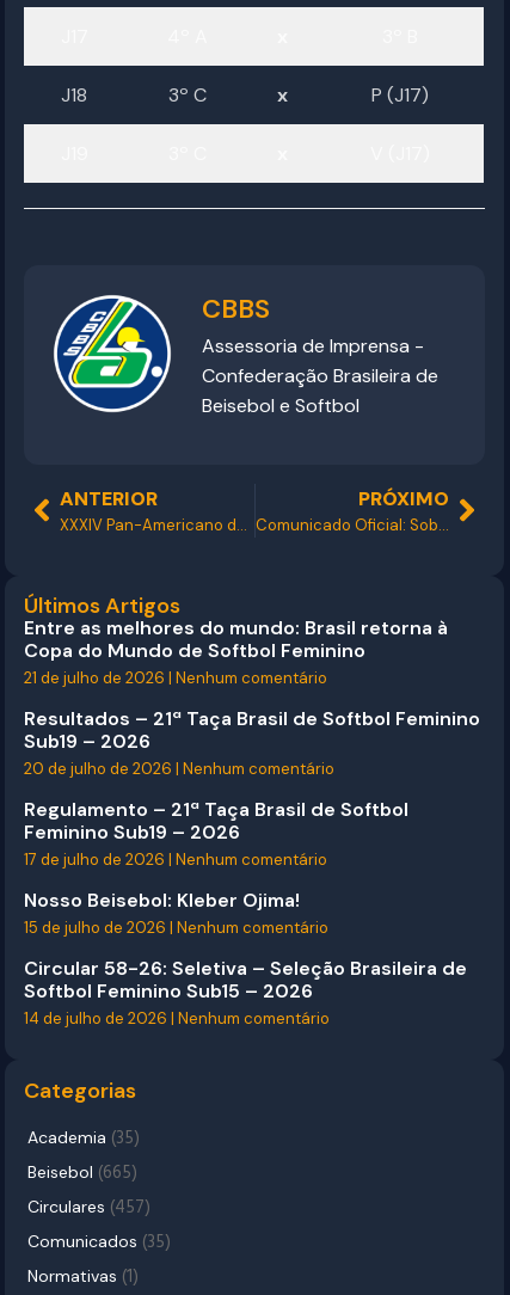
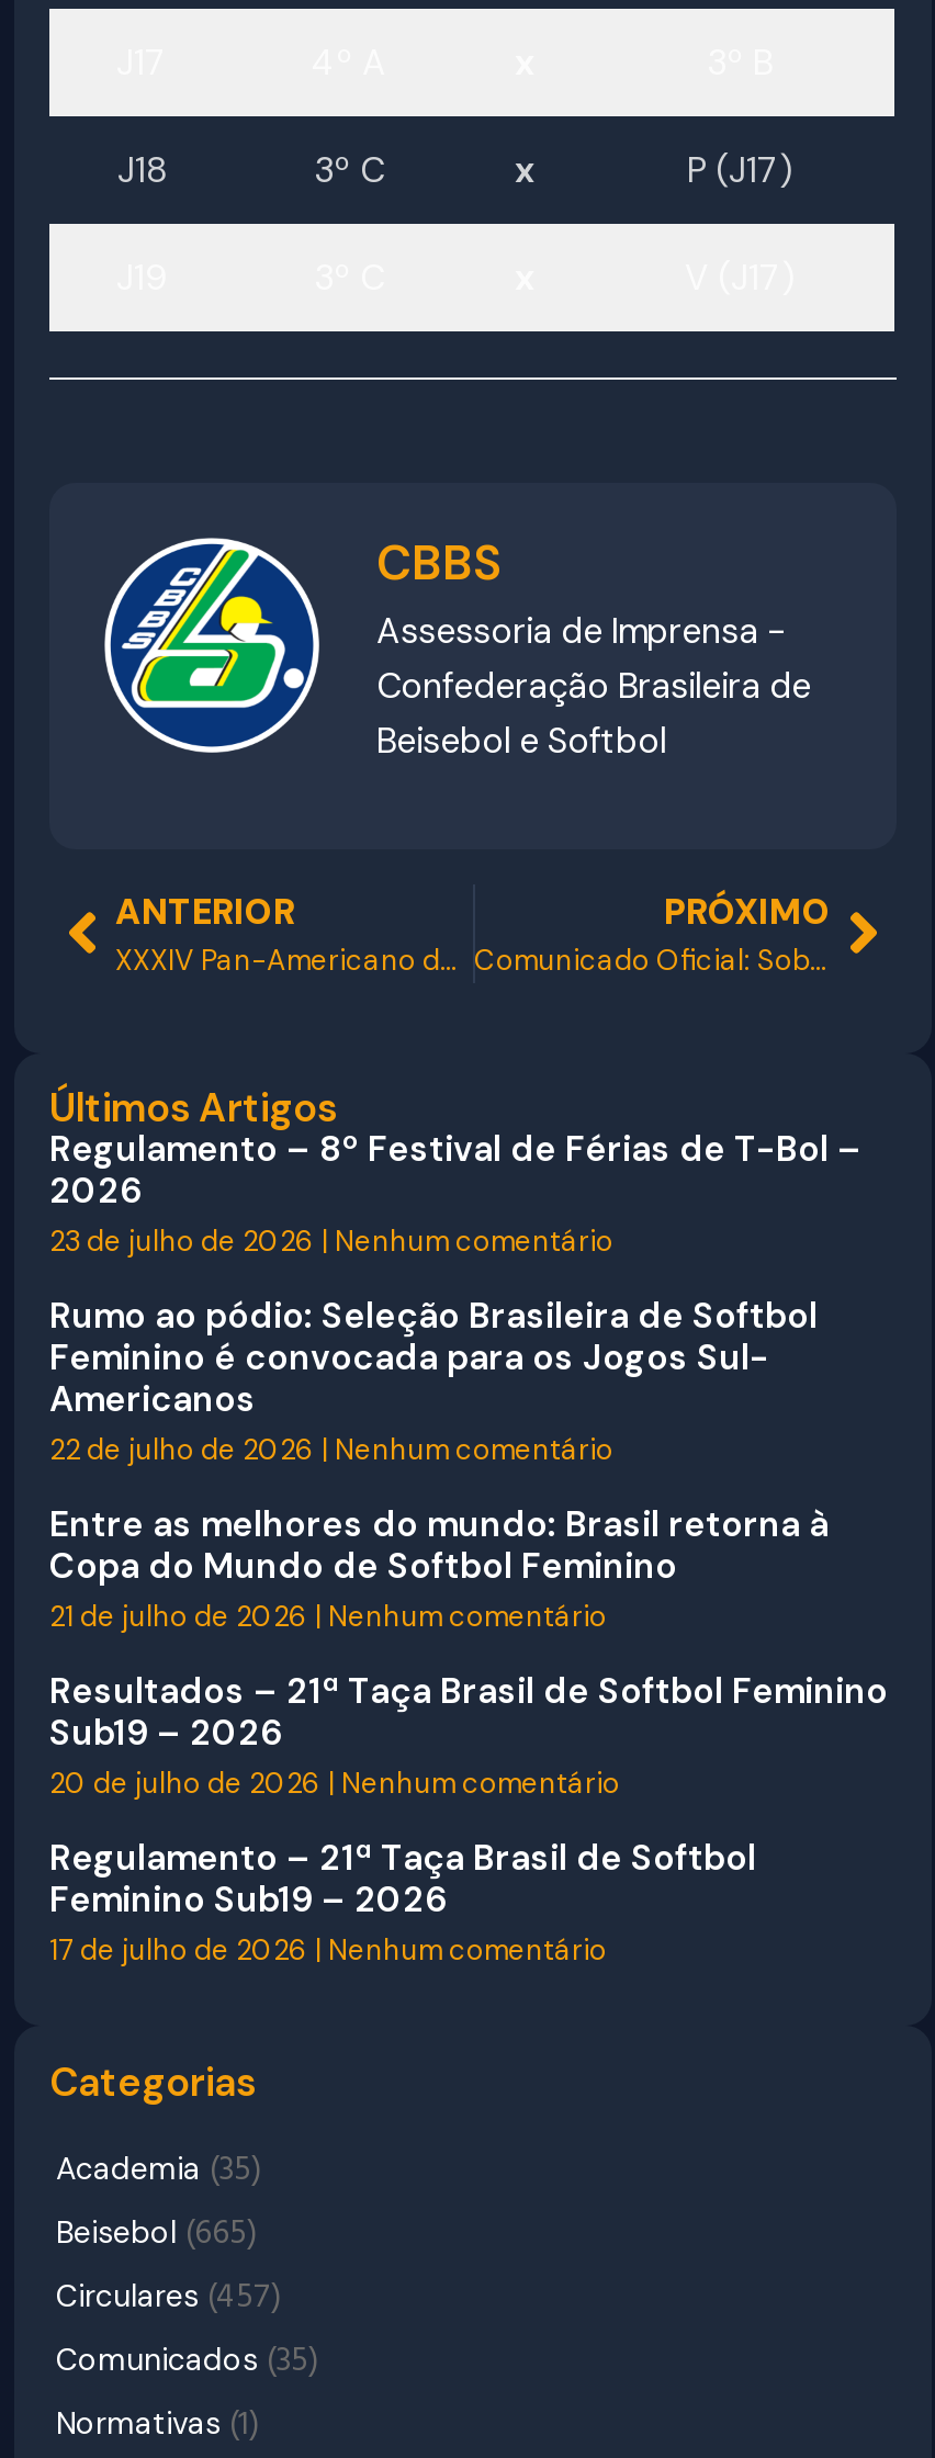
none -> [49,1125,861,1467] Regulamento – 8º Festival de Férias de T-Bol – | 2026 | 23 de julho de 2026 Nenhum comentário | Rumo ao pódio: Seleção Brasileira de Softbol | Feminino é convocada para os Jogos Sul- | Americanos | 22 de julho de 2026 Nenhum comentário
moved [24,615,480,869] -> [49,1500,888,1967]: Entre as melhores do mundo: Brasil retorna à | Copa do Mundo de Softbol Feminino | 21 de julho de 2026 Nenhum comentário | ... | Feminino Sub19 – 2026 | 17 de julho de 2026 Nenhum comentário
[24,887,467,1028] Nosso Beisebol: Kleber Ojima! | 15 de julho de 2026 Nenhum comentário | Circular 58-26: Seletiva – Seleção Brasileira de | Softbol Feminino Sub15 – 2026 | 14 de julho de 2026 Nenhum comentário -> none

